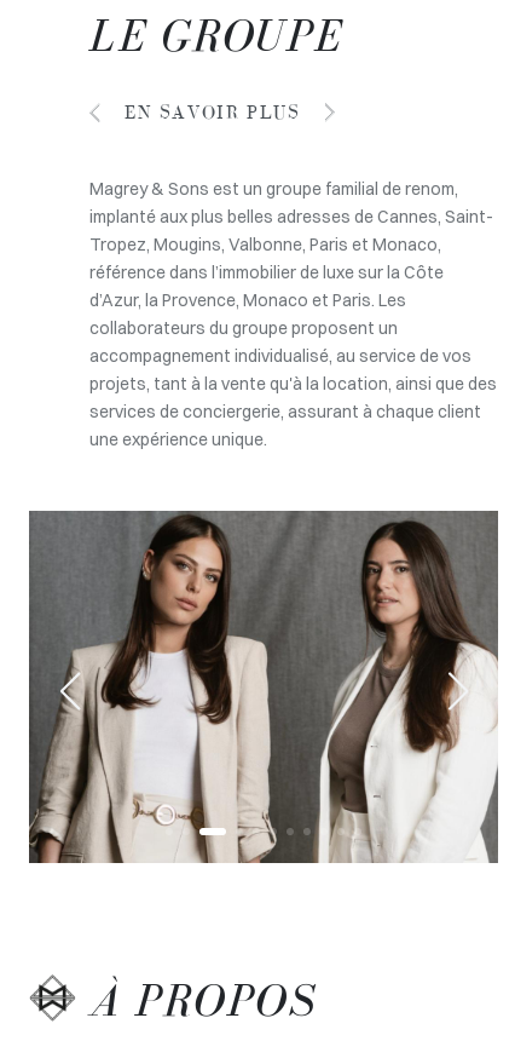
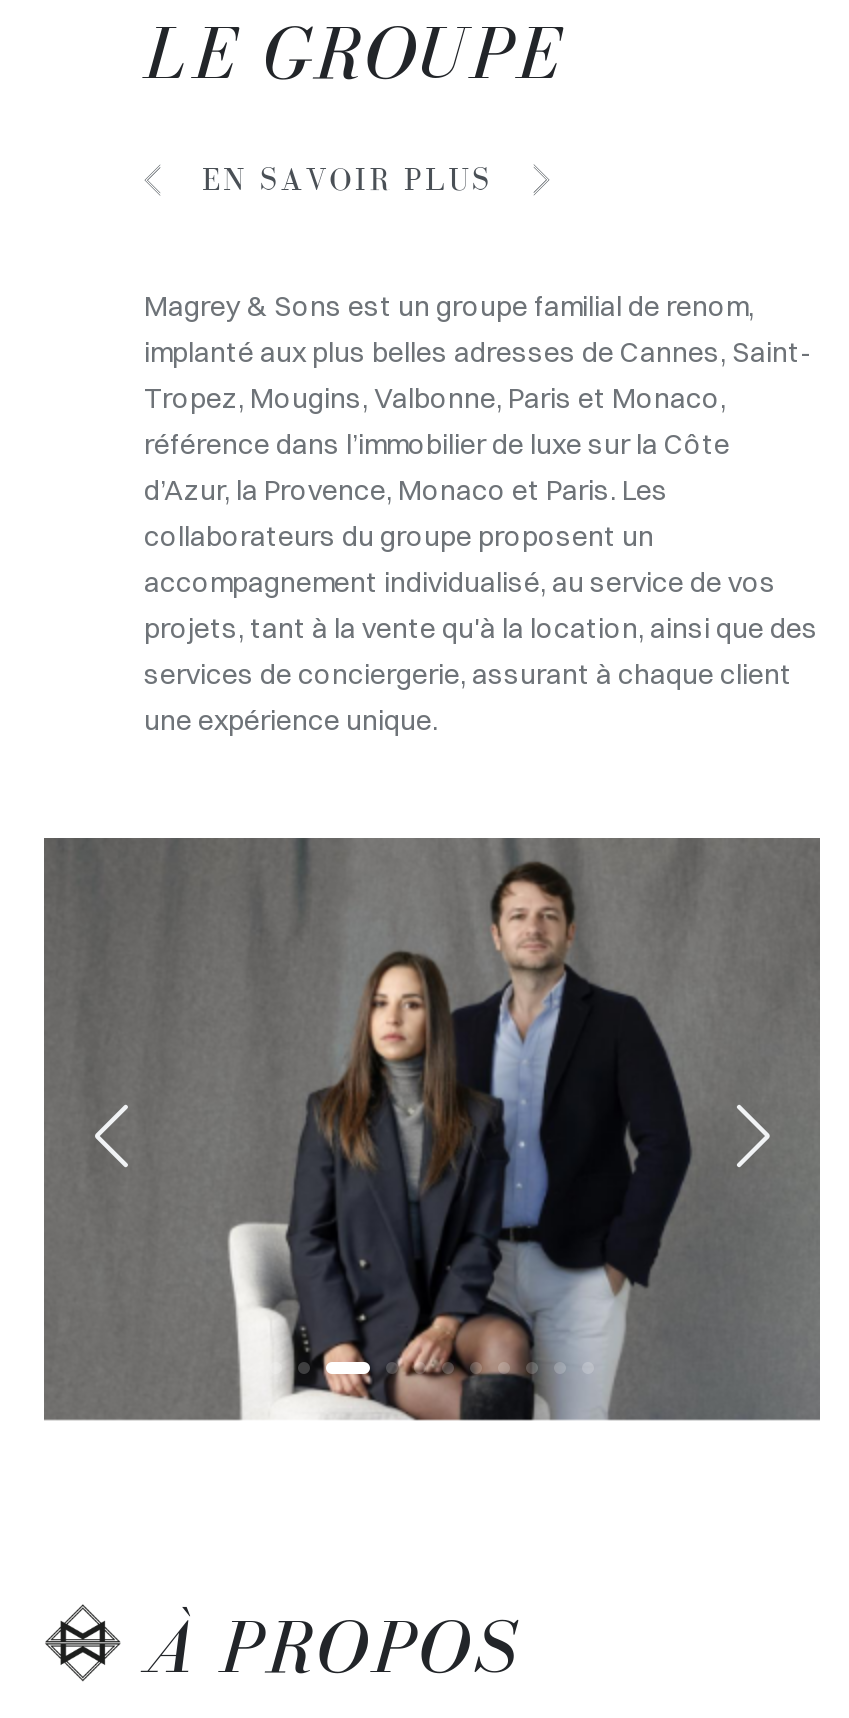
[30,513,498,864] [image] -> [44,842,822,1422] [image]

